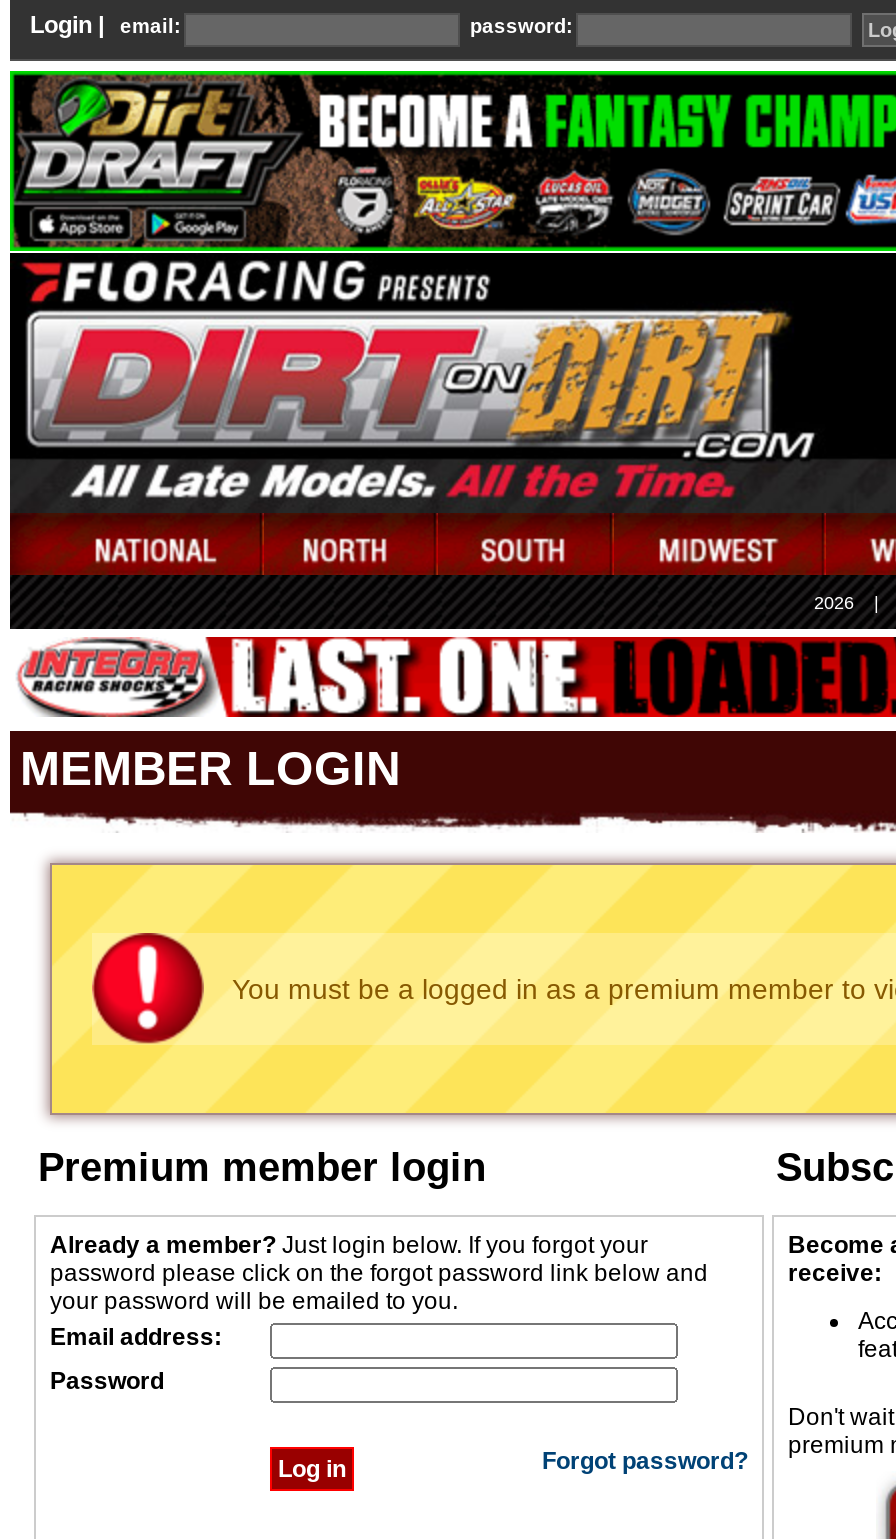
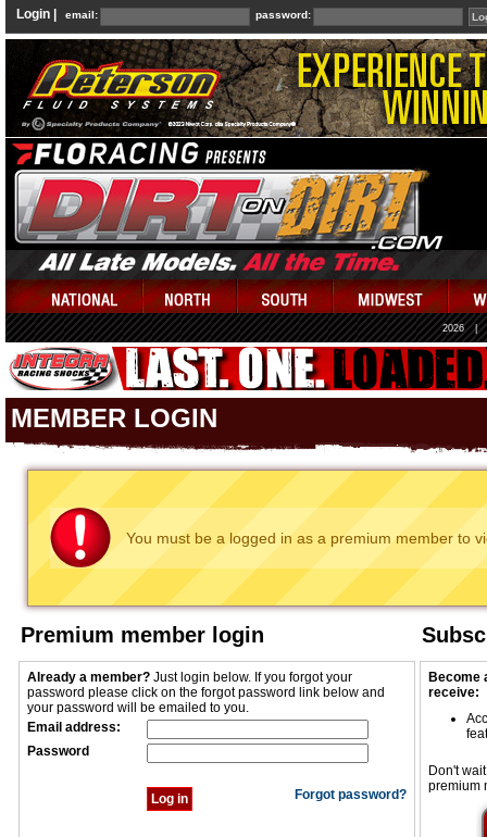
[8,69,890,253] [image] -> [4,38,484,138] [image]

